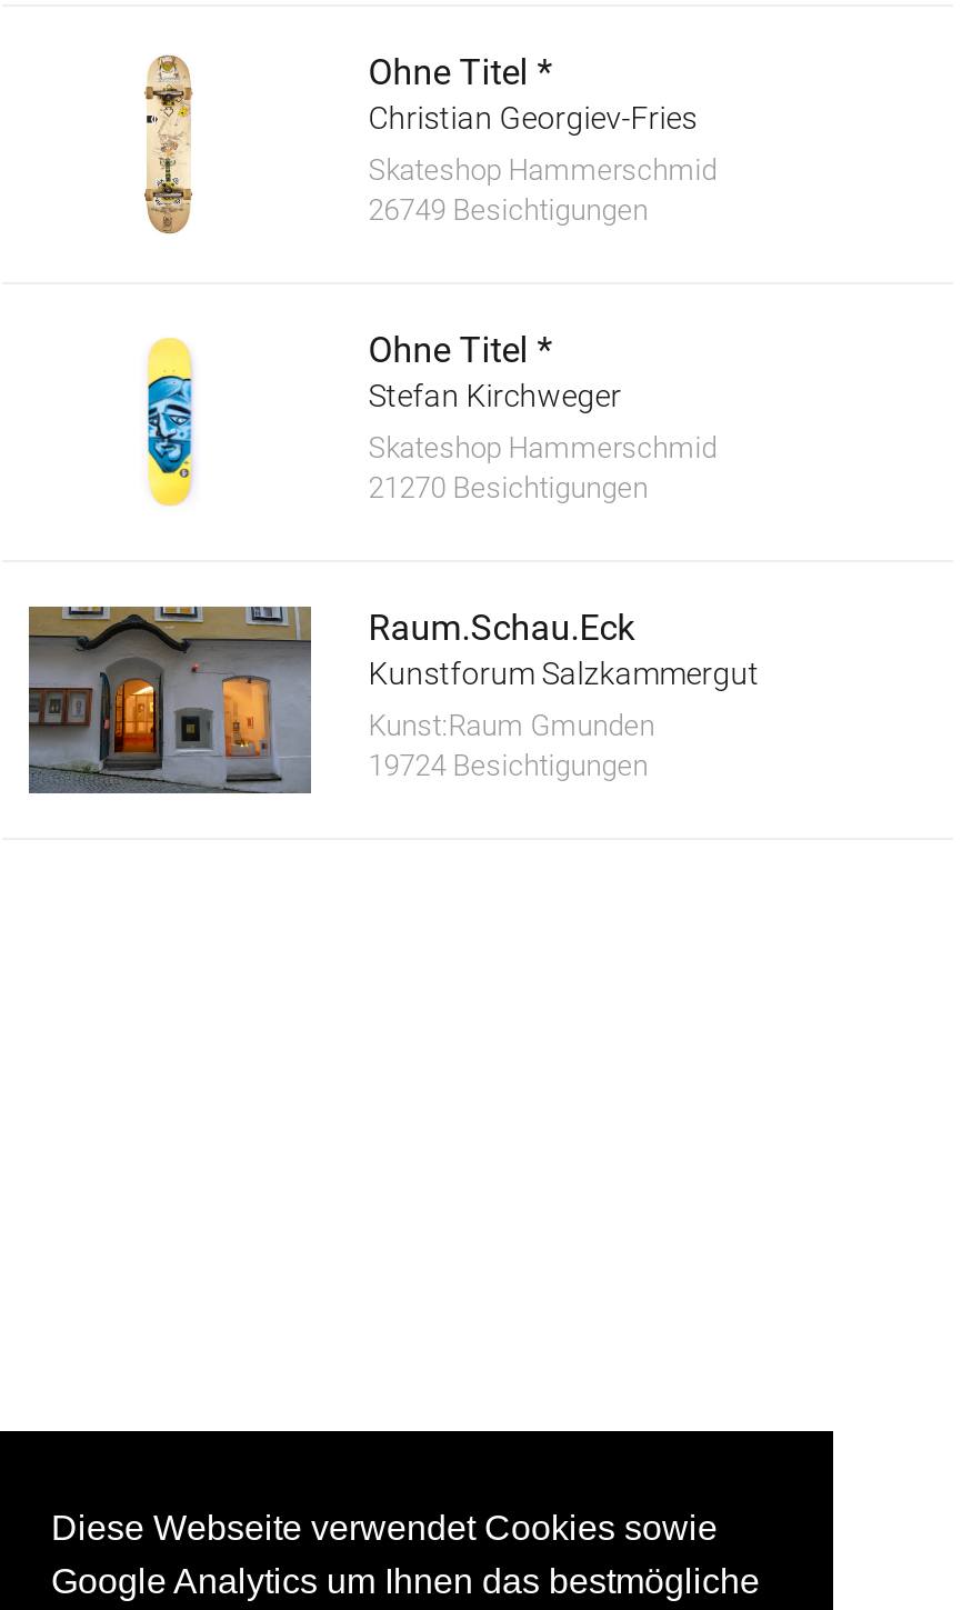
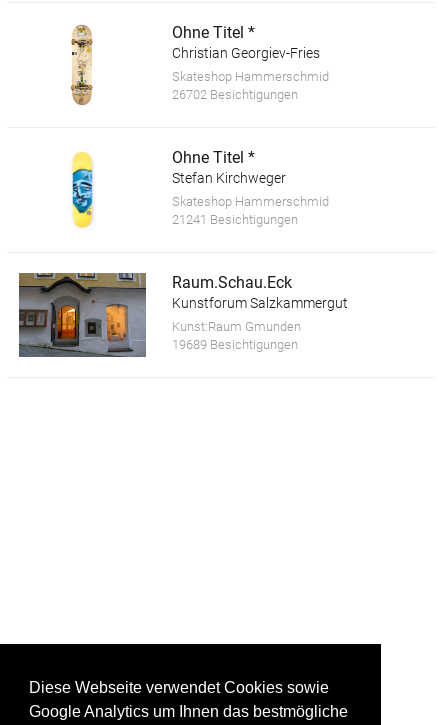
[368,192,648,226] 26749 Besichtigungen -> [172,87,298,102] 26702 Besichtigungen
[368,471,648,504] 21270 Besichtigungen -> [172,212,298,227] 21241 Besichtigungen
[368,749,648,782] 19724 Besichtigungen -> [172,337,298,352] 19689 Besichtigungen

